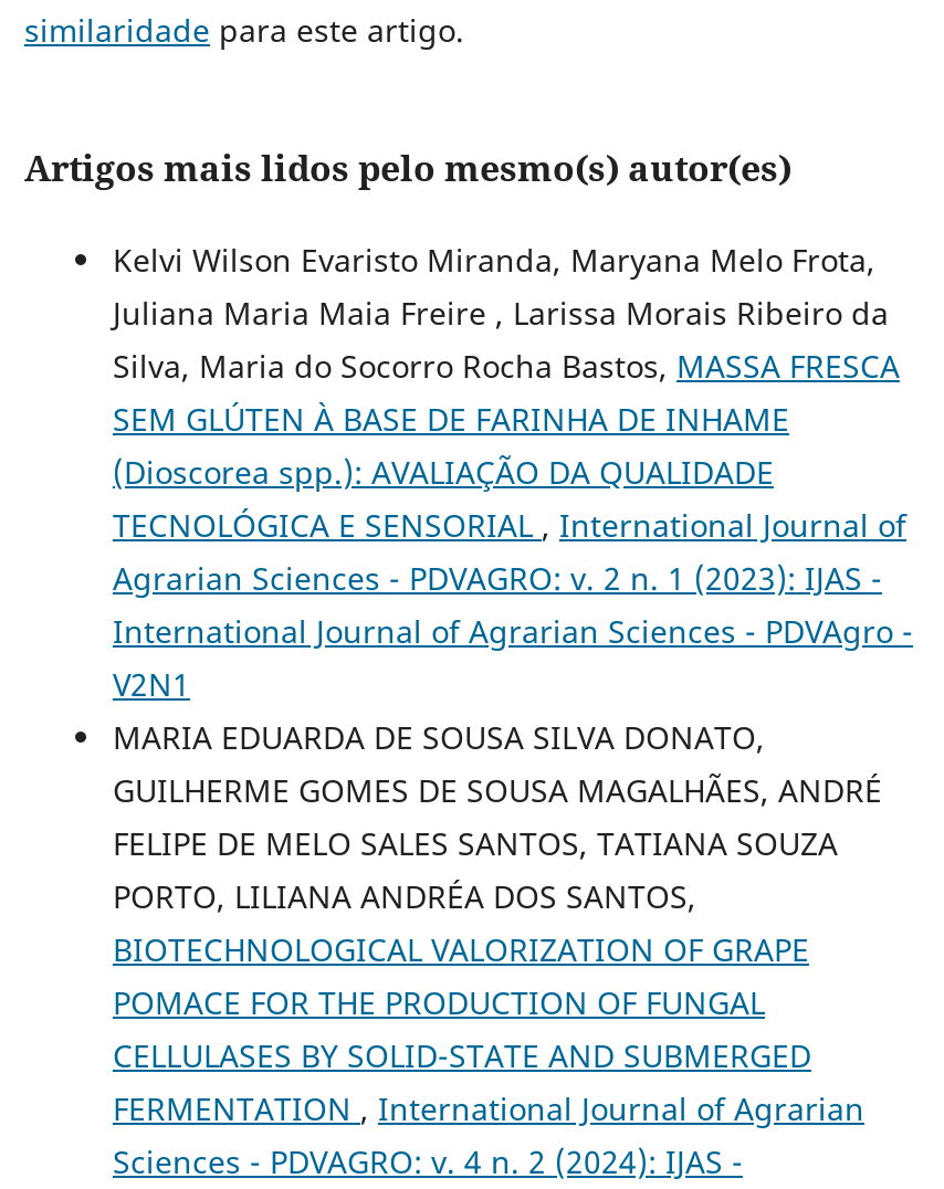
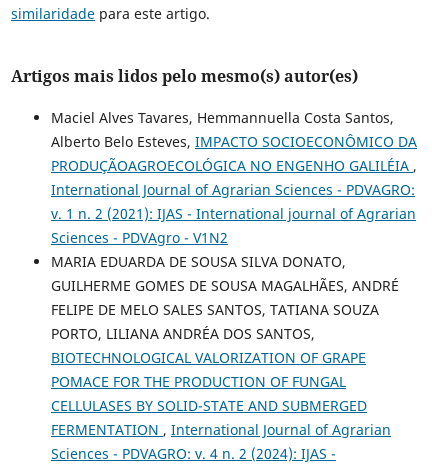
[113,238,913,704] Kelvi Wilson Evaristo Miranda, Maryana Melo Frota, | Juliana Maria Maia Freire , Larissa Morais Ribeiro da | Silva, Maria do Socorro Rocha Bastos, MASSA FRESCA | SEM GLÚTEN À BASE DE FARINHA DE INHAME | (Dioscorea spp.): AVALIAÇÃO DA QUALIDADE | TECNOLÓGICA E SENSORIAL, International Journal of | Agrarian Sciences - PDVAGRO: v. 2 n. 1 (2023): IJAS - | International Journal of Agrarian Sciences - PDVAgro - | V2N1 -> [51,108,417,247] Maciel Alves Tavares, Hemmannuella Costa Santos, | Alberto Belo Esteves, IMPACTO SOCIOECONÔMICO DA | PRODUÇÃOAGROECOLÓGICA NO ENGENHO GALILÉIA, | International Journal of Agrarian Sciences - PDVAGRO: | v. 1 n. 2 (2021): IJAS - International journal of Agrarian | Sciences - PDVAgro - V1N2

